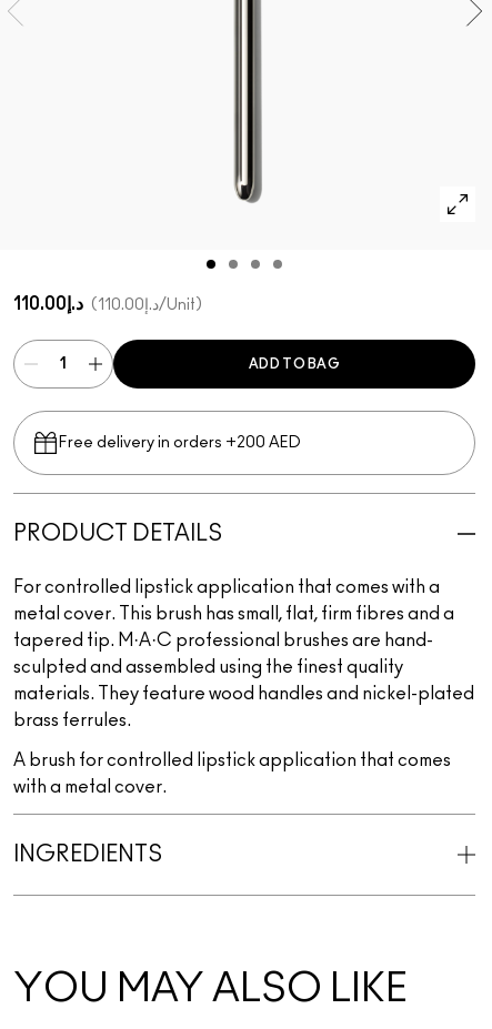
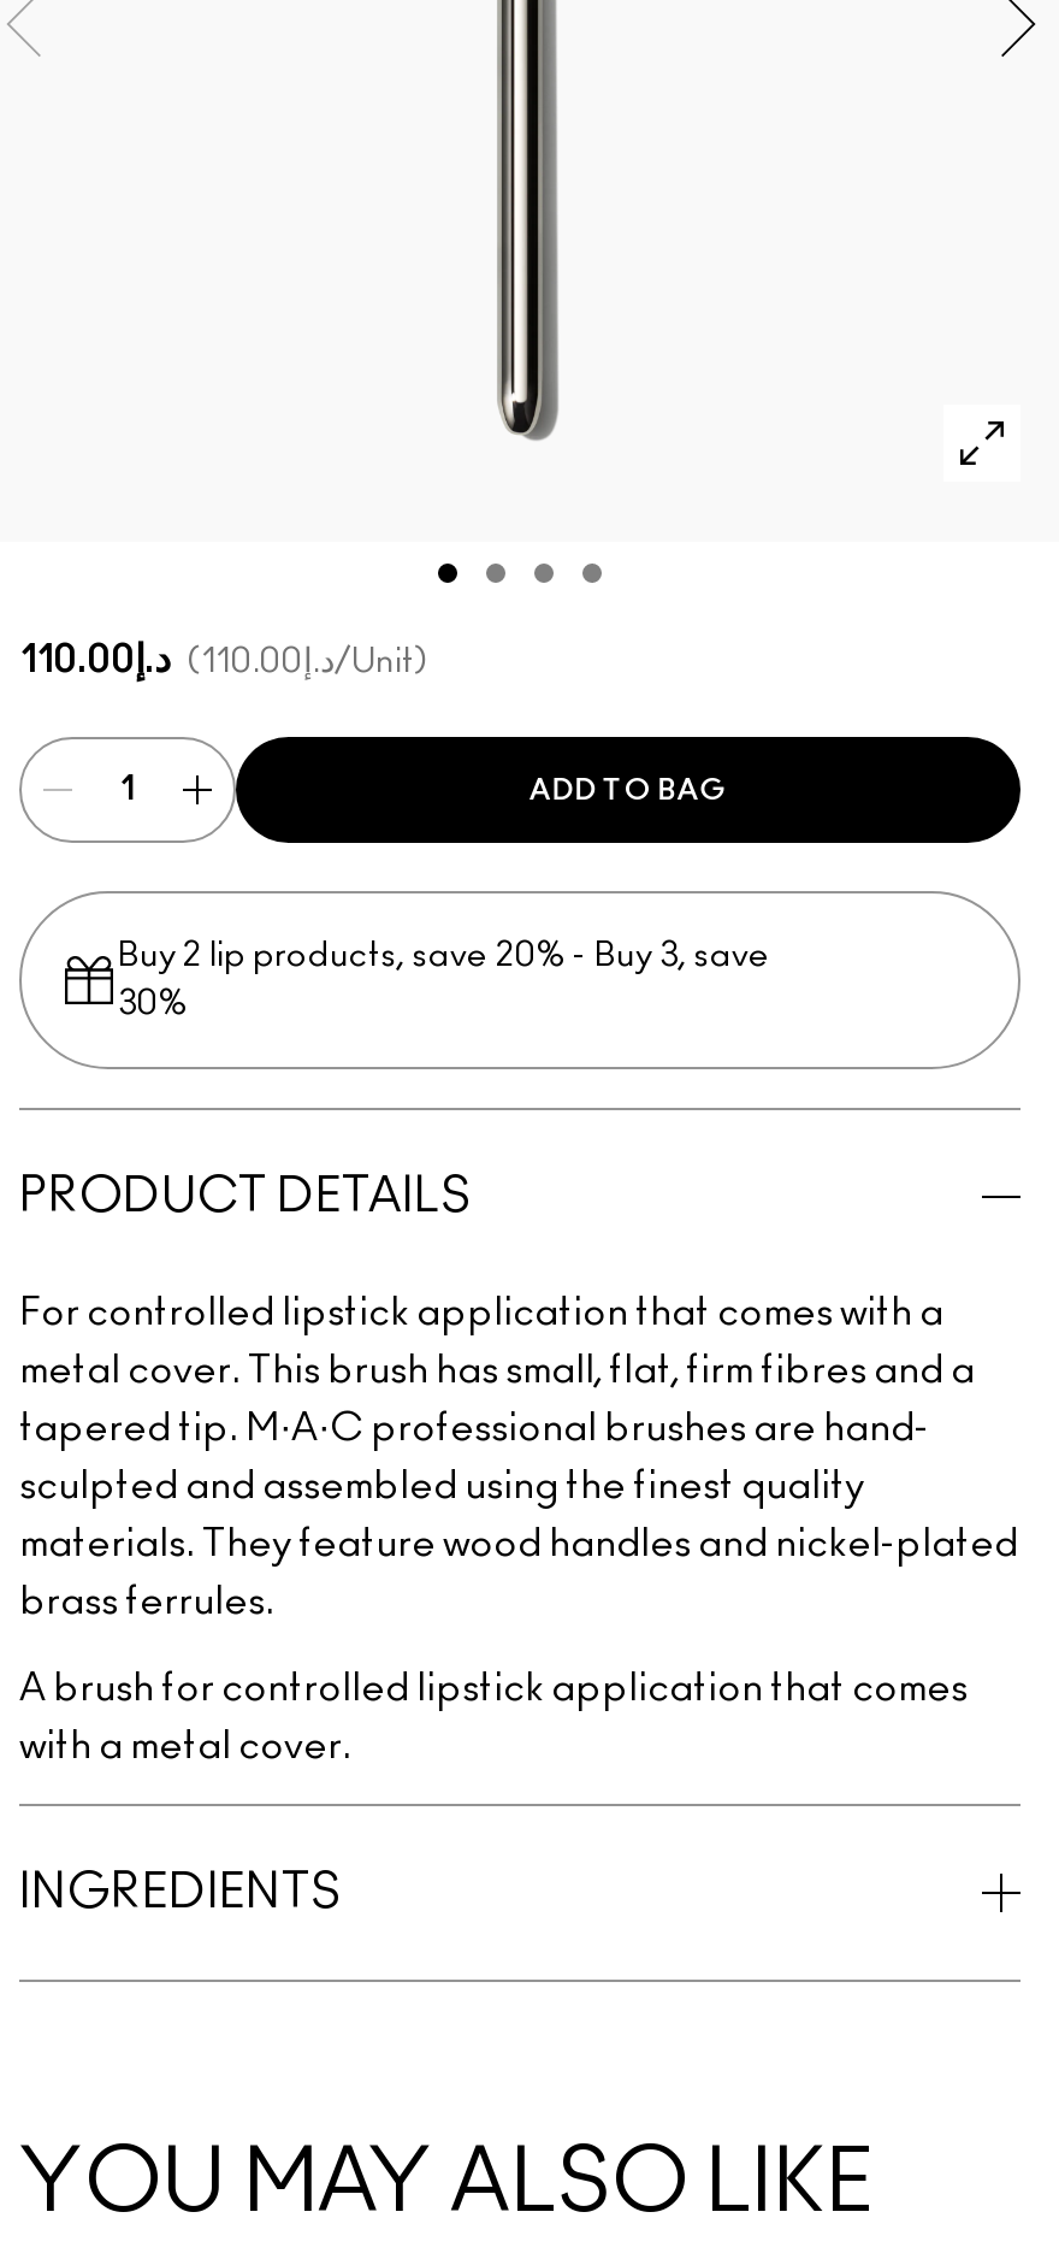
[59,435,301,451] Free delivery in orders +200 AED -> [118,939,770,1021] Buy 2 lip products, save 20% - Buy 3, save | 30%

